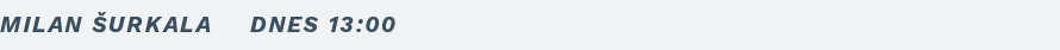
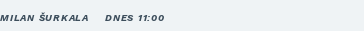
[0,11,397,37] MILAN ŠURKALA DNES 13:00 -> [0,12,165,23] MILAN ŠURKALA DNES 11:00

